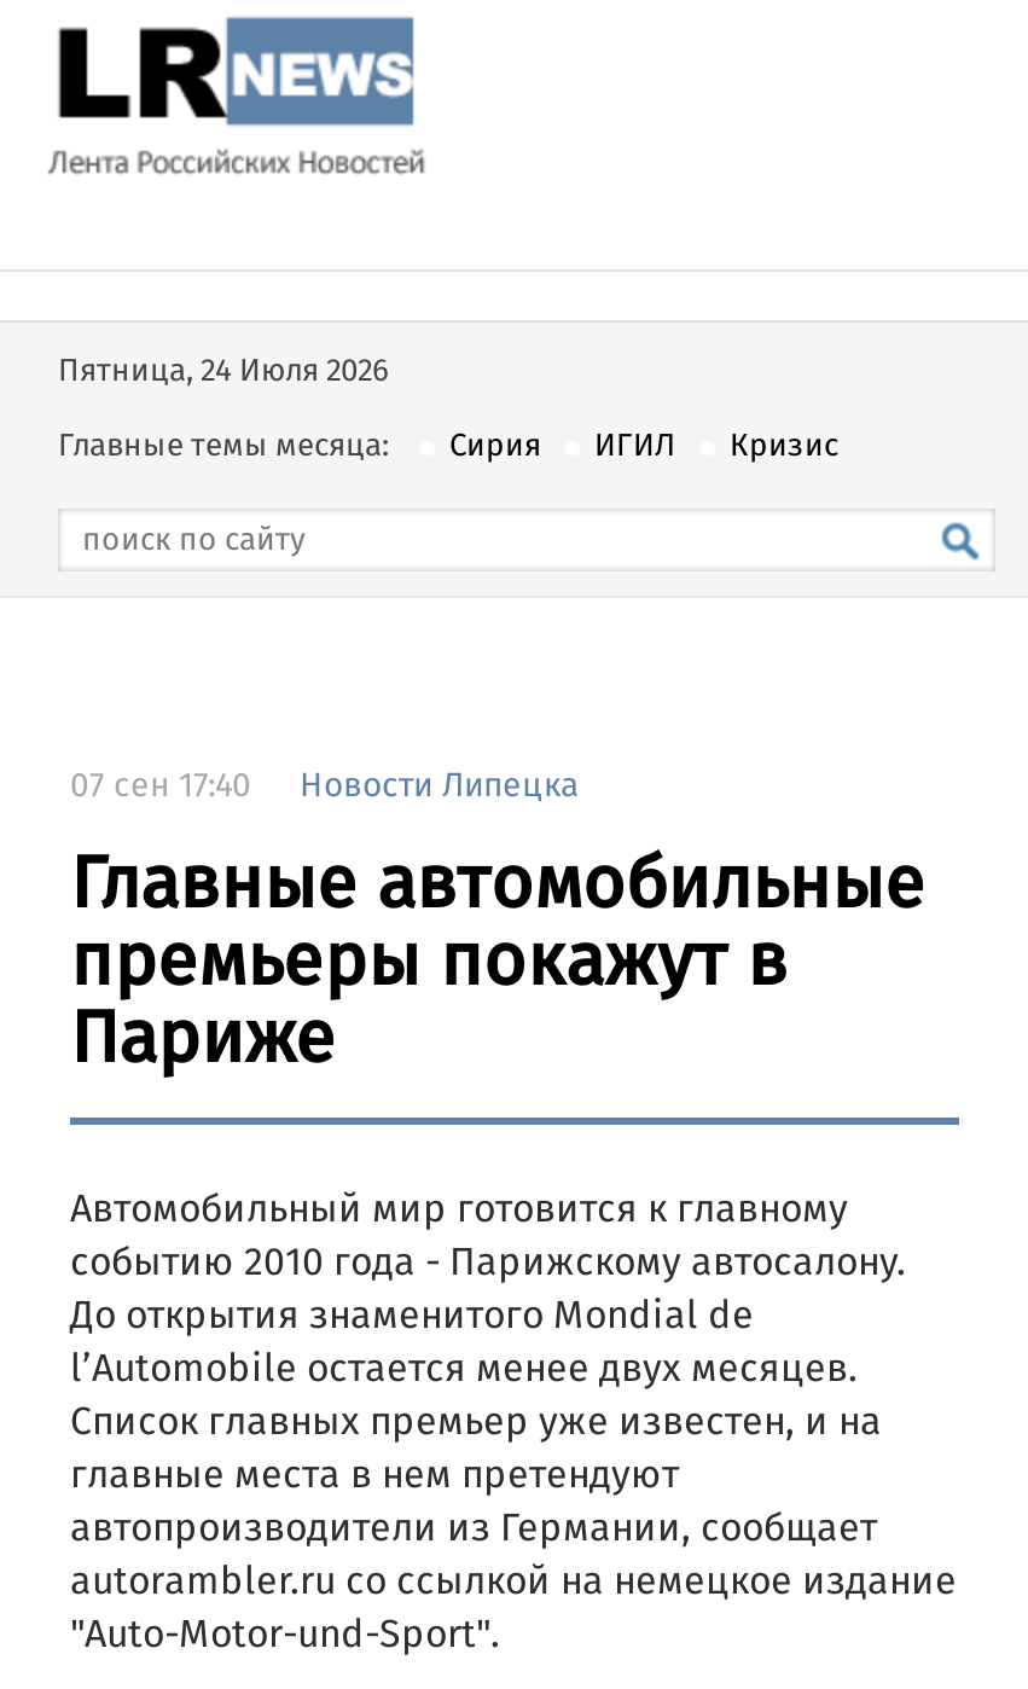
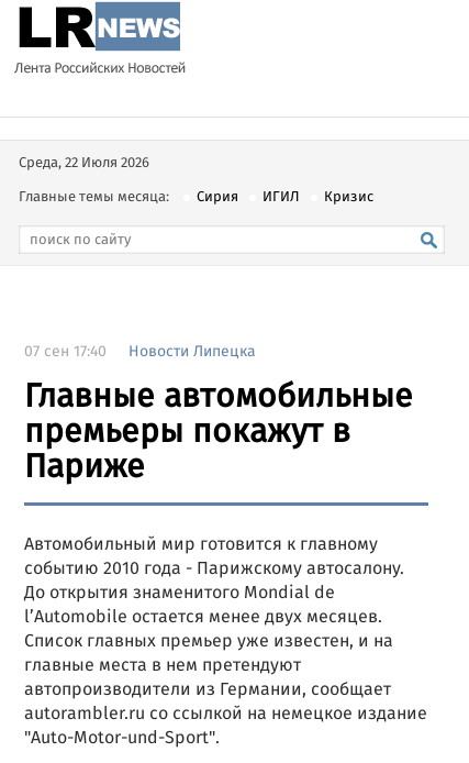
[58,347,389,397] Пятница, 24 Июля 2026 -> [19,152,149,175] Среда, 22 Июля 2026

